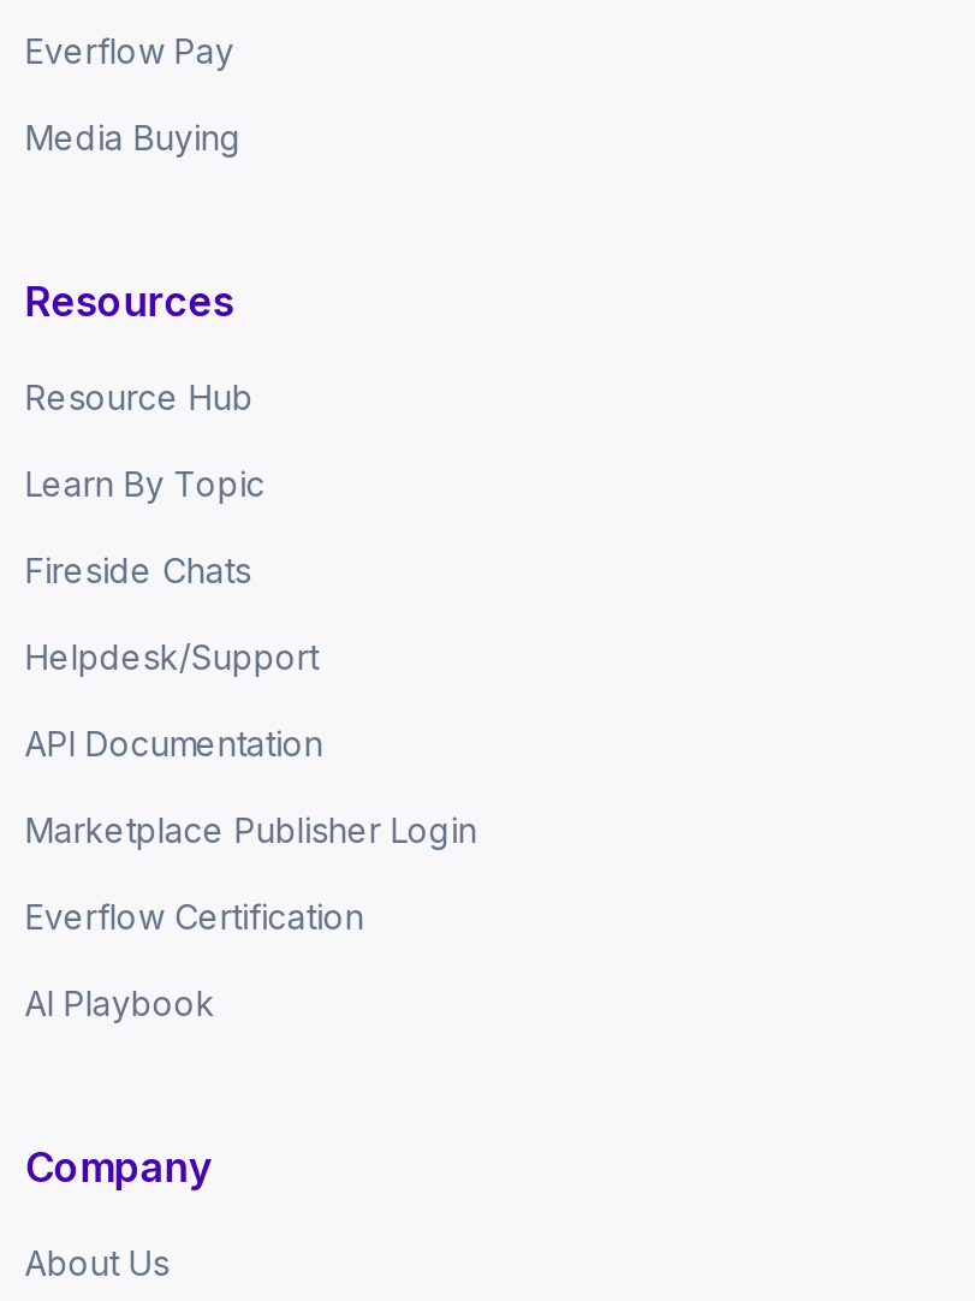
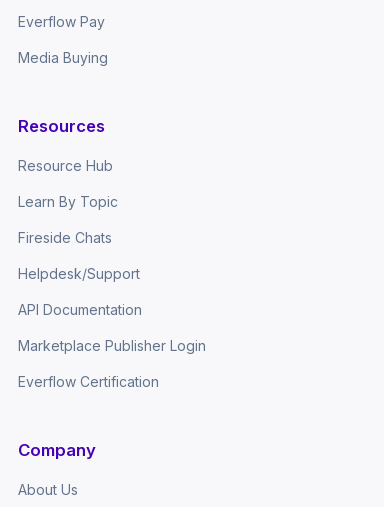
[25,981,215,1022] AI Playbook -> none

